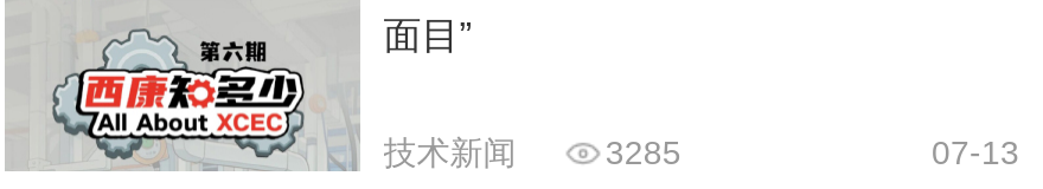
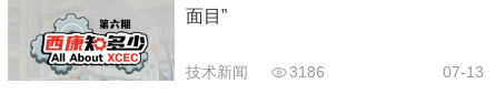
[605,134,681,172] 3285 -> [290,63,325,80] 3186

